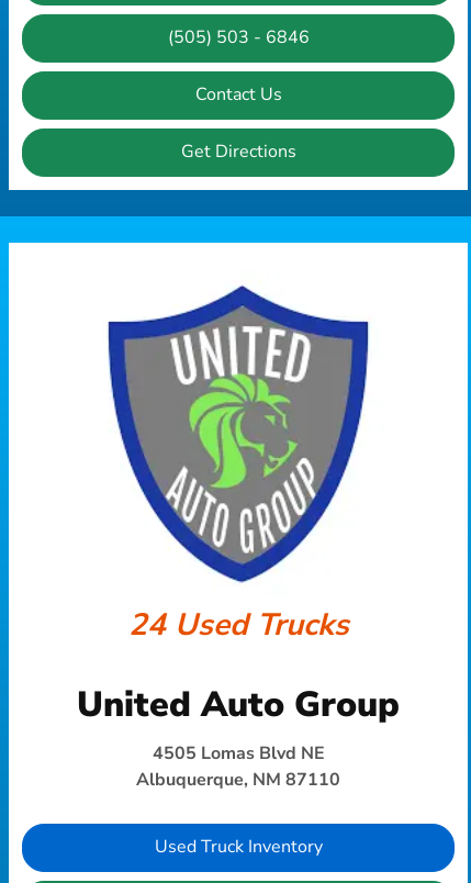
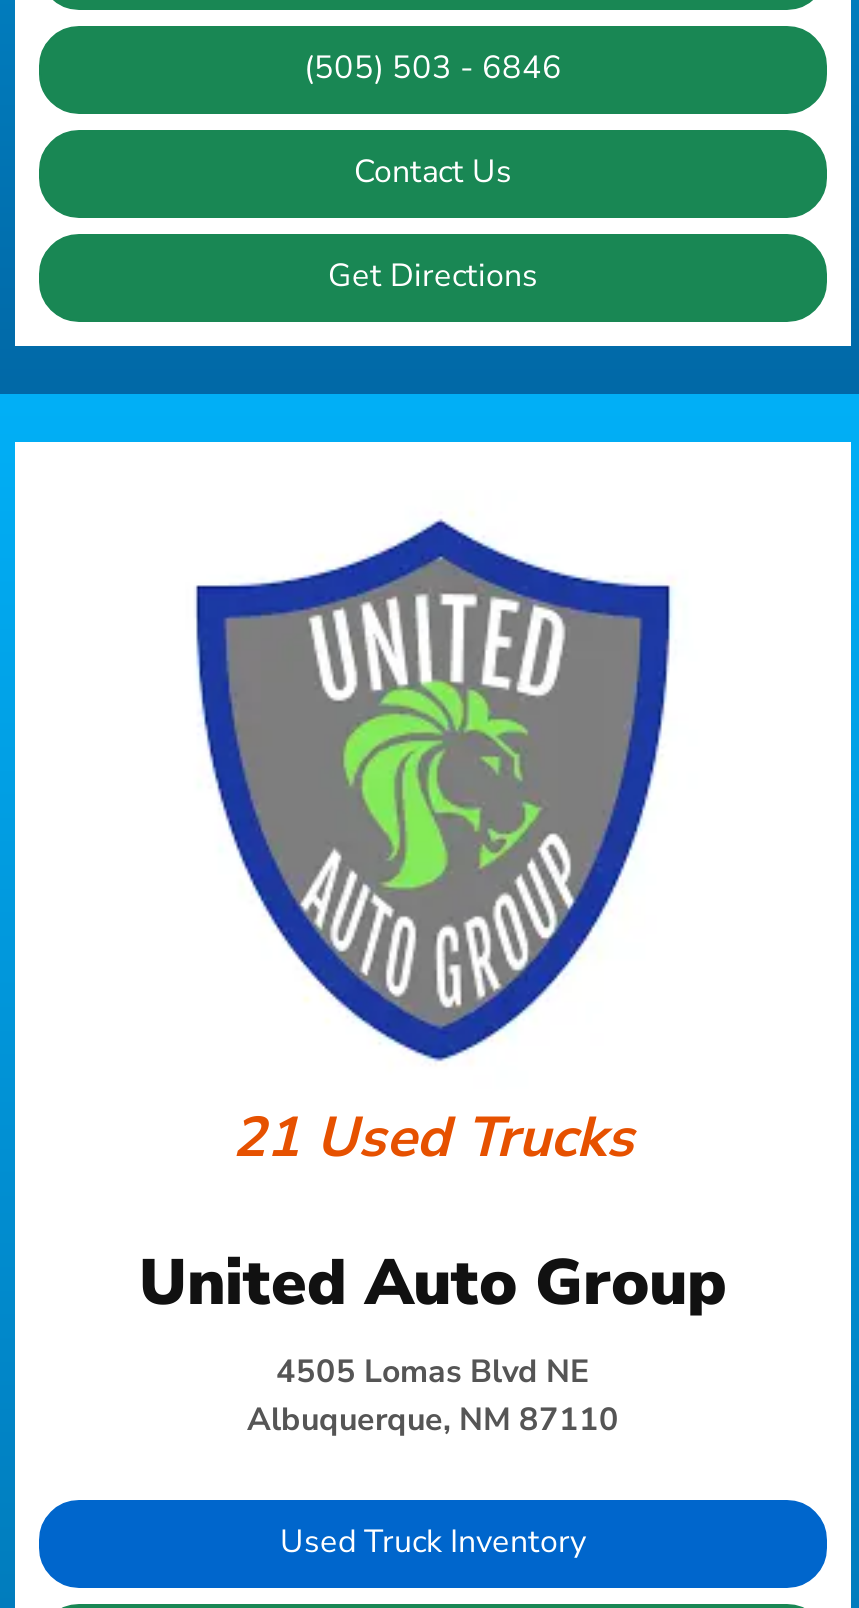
[128,604,349,646] 24 Used Trucks -> [232,1101,634,1177] 21 Used Trucks

